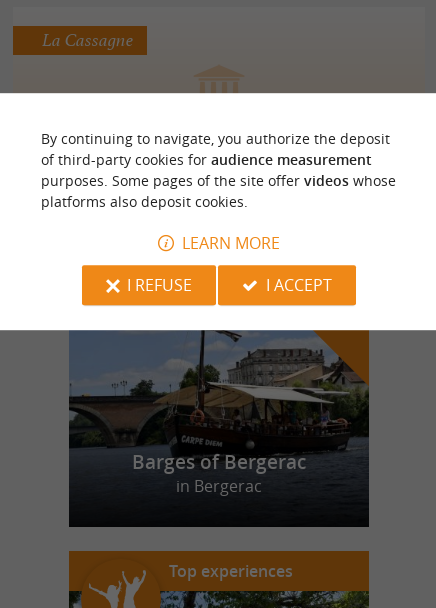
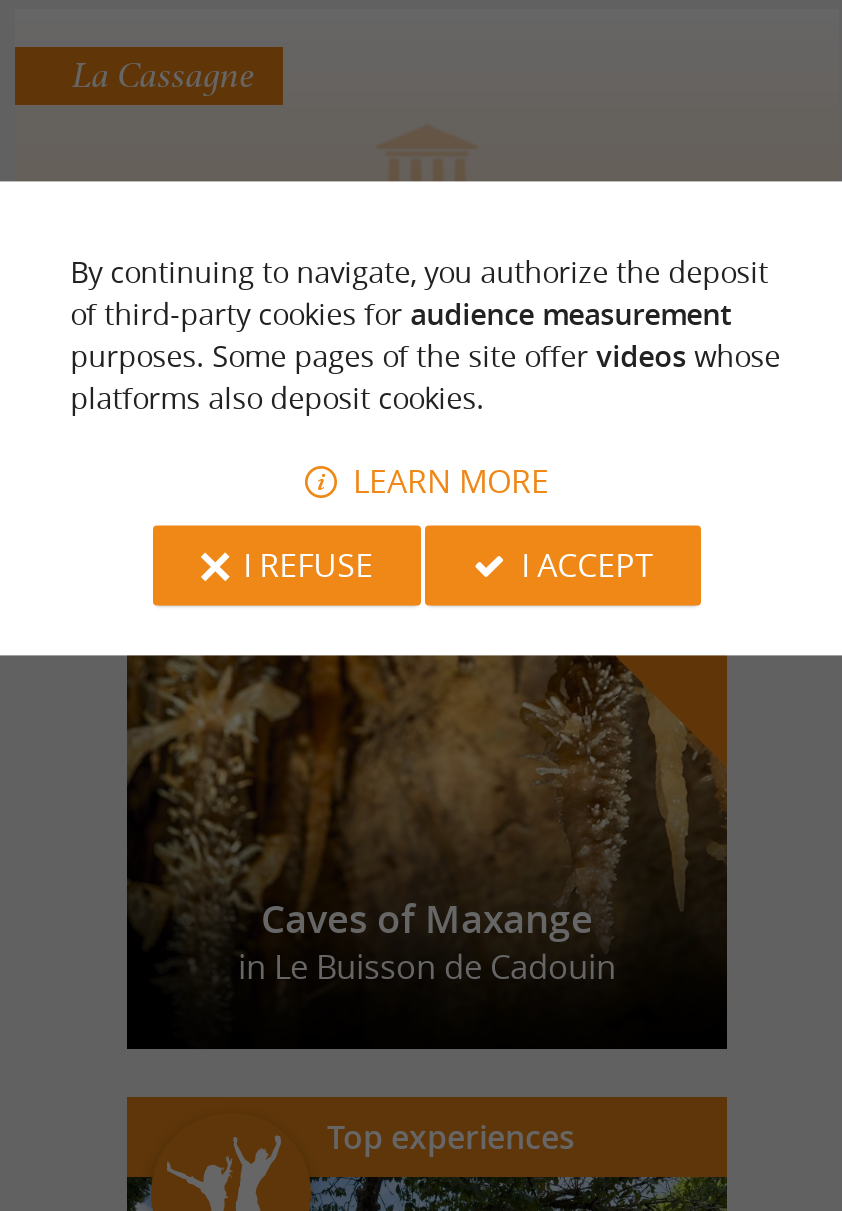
[70,330,369,497] [image] | Barges of Bergerac | in Bergerac -> [127,655,727,988] [image] | Caves of Maxange | in Le Buisson de Cadouin

